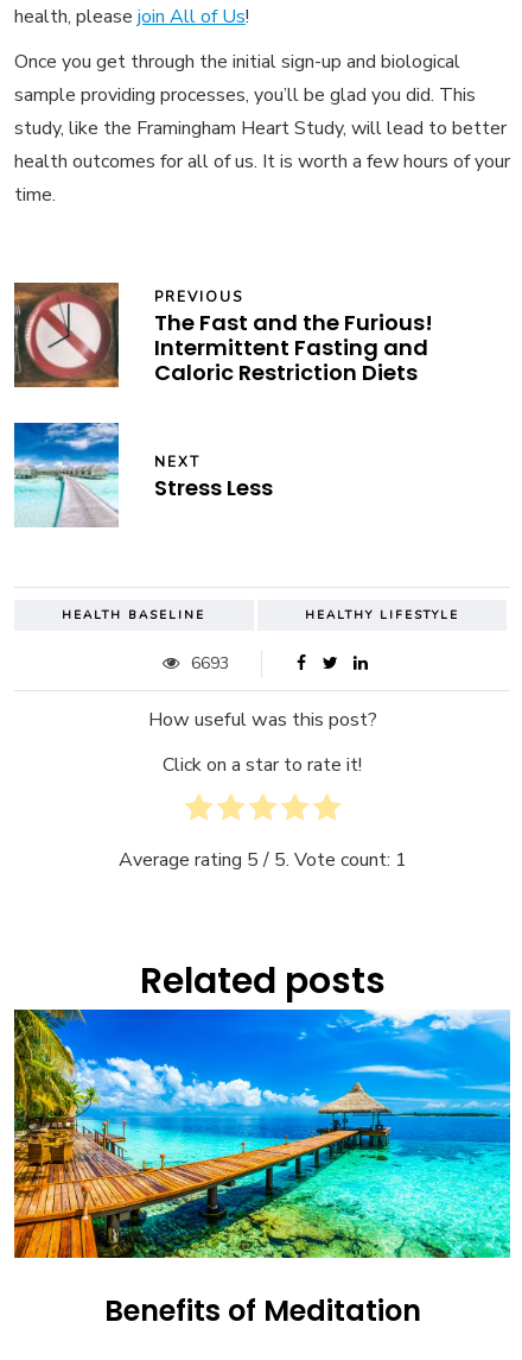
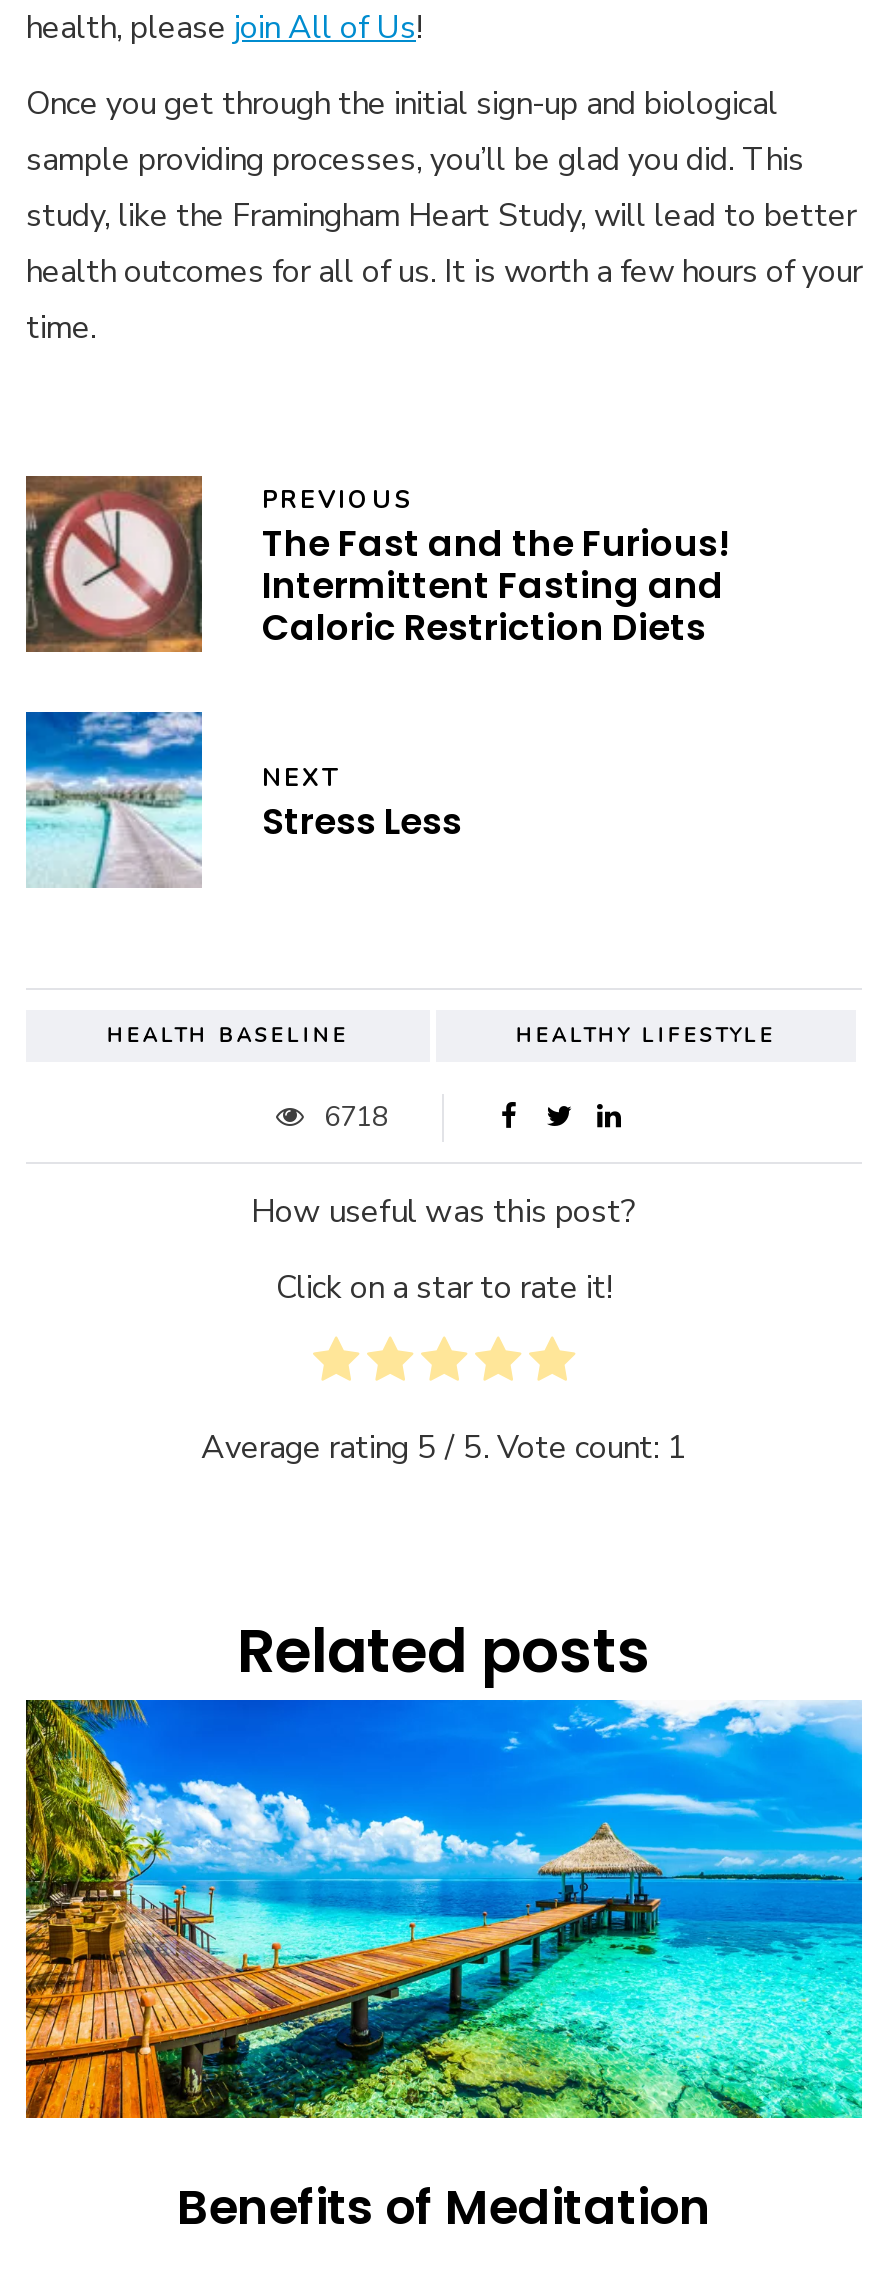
[191,652,229,675] 6693 -> [324,1098,388,1136] 6718

